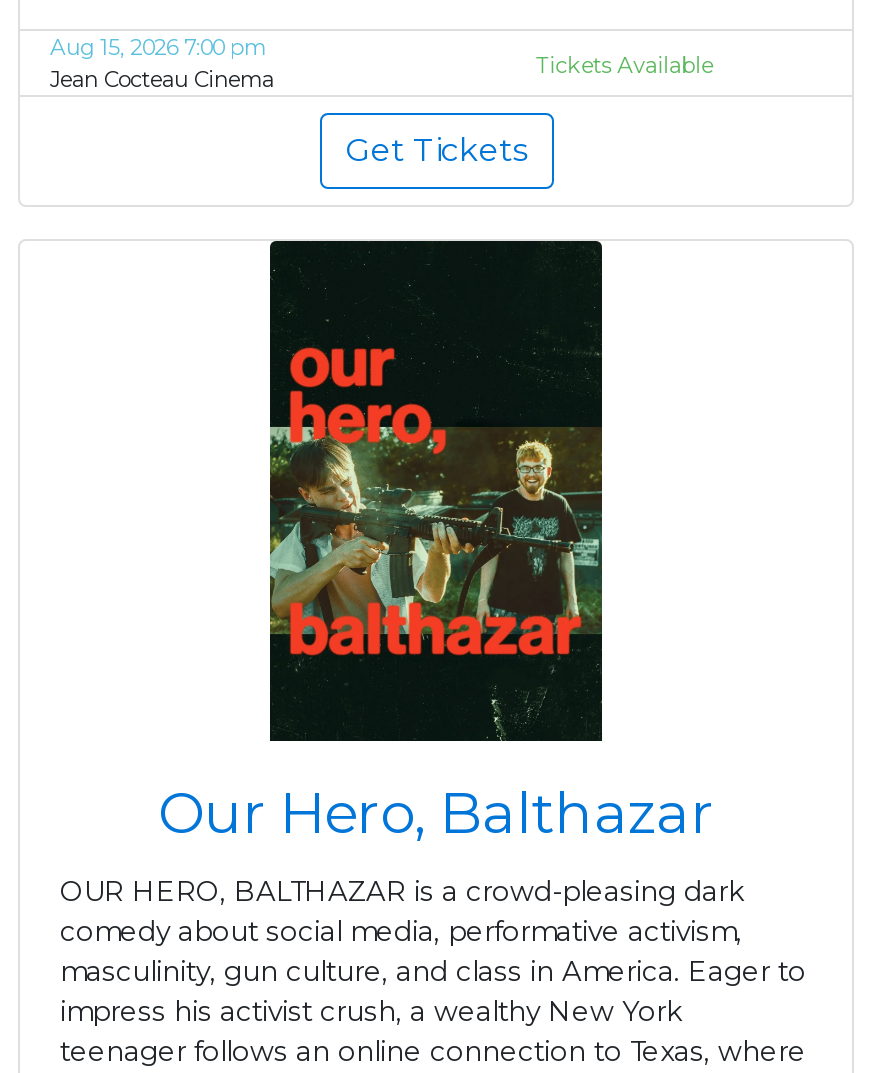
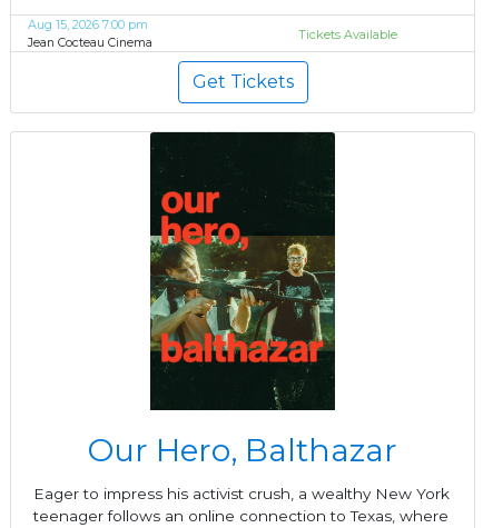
[60,875,806,1027] OUR HERO, BALTHAZAR is a crowd-pleasing dark | comedy about social media, performative activism, | masculinity, gun culture, and class in America. Eager to | impress his activist crush, a wealthy New York -> [33,485,450,502] Eager to impress his activist crush, a wealthy New York

